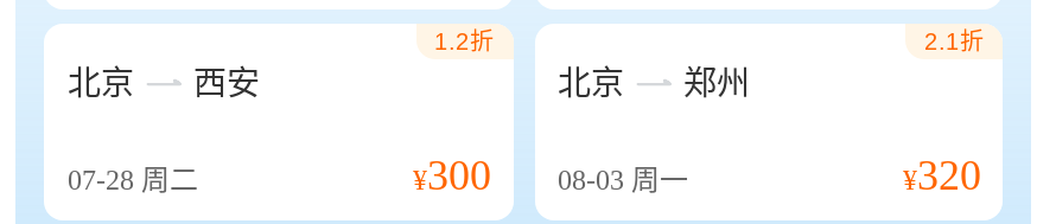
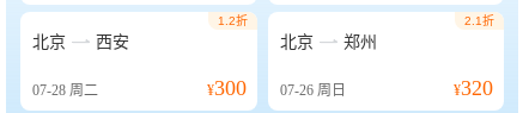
[413,152,688,199] ¥300 08-03周一 -> [206,76,345,100] ¥300 07-26周日

